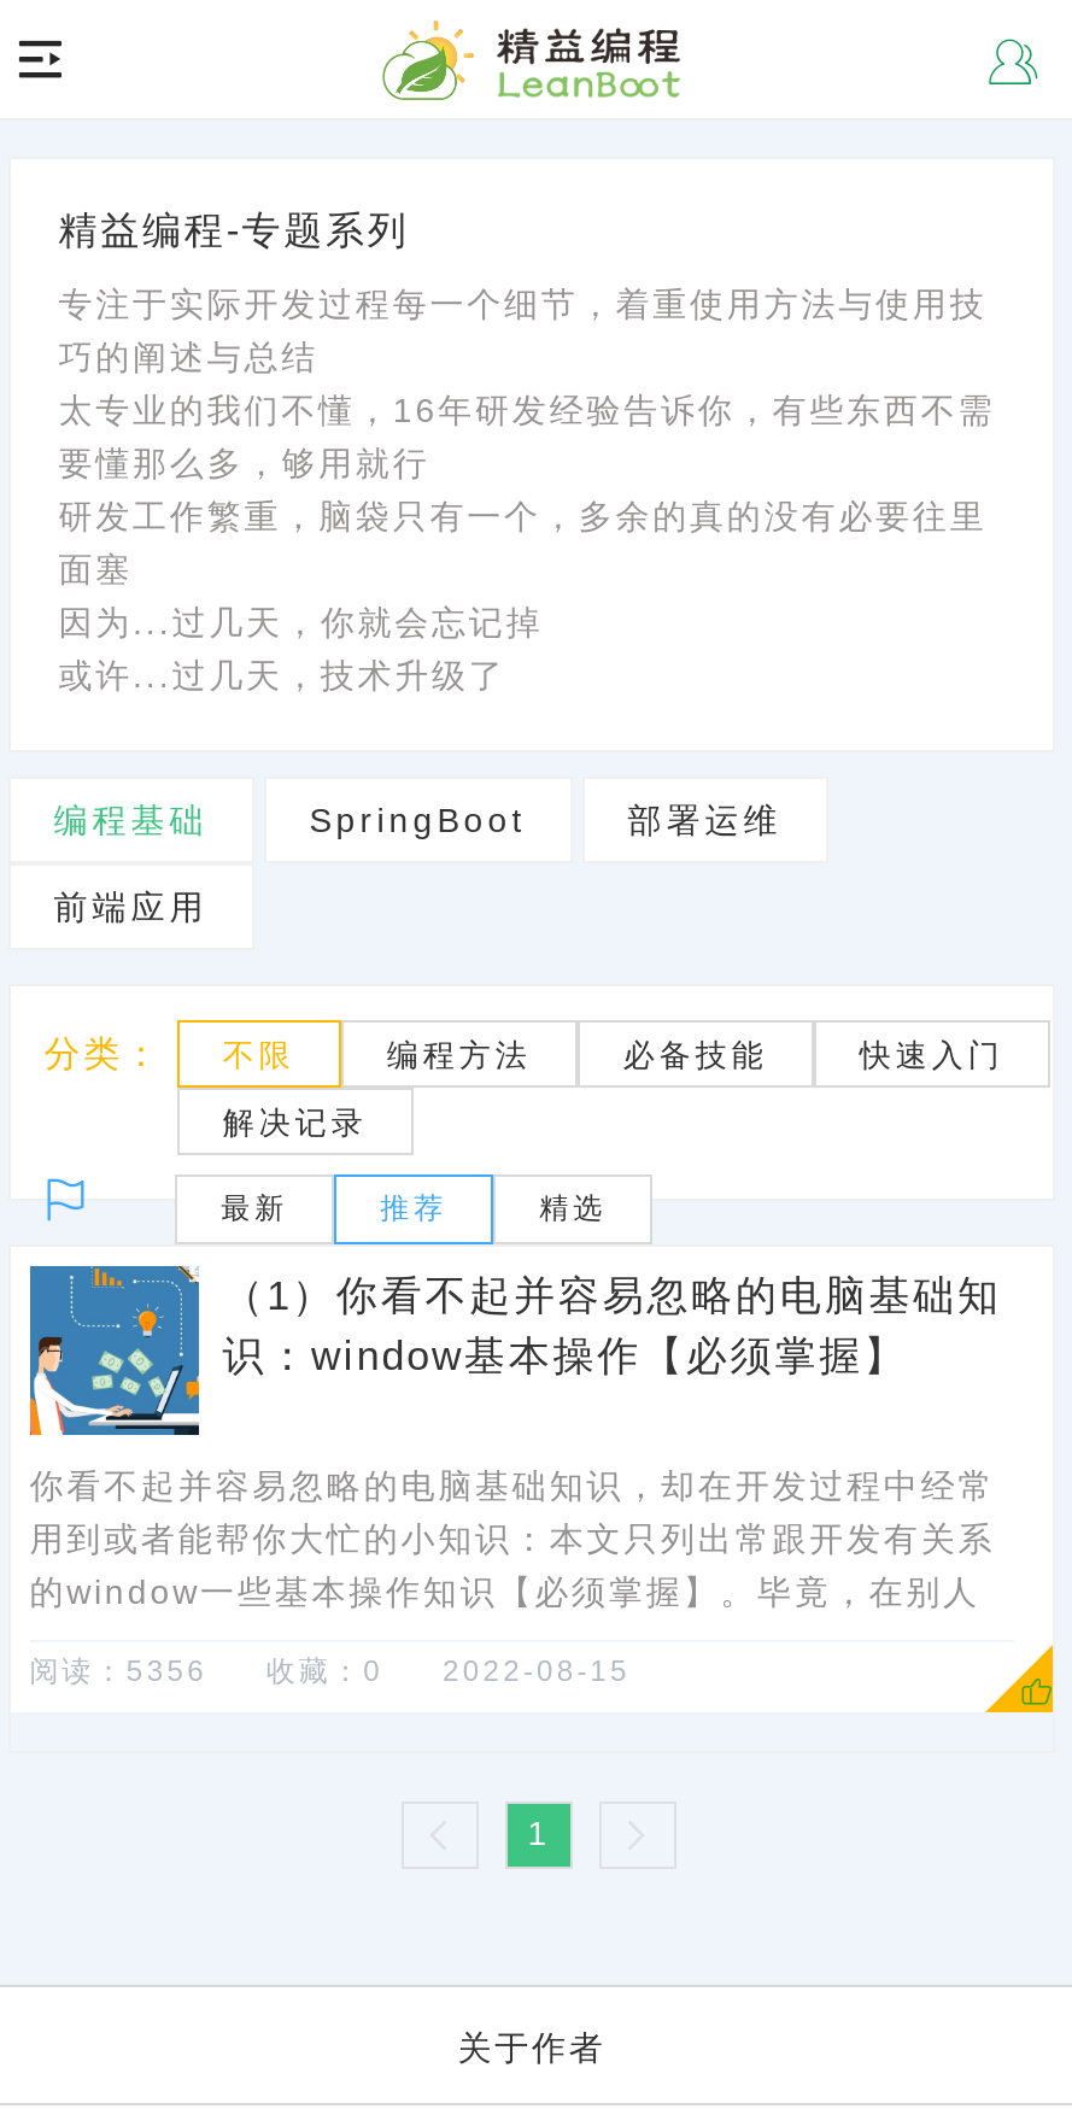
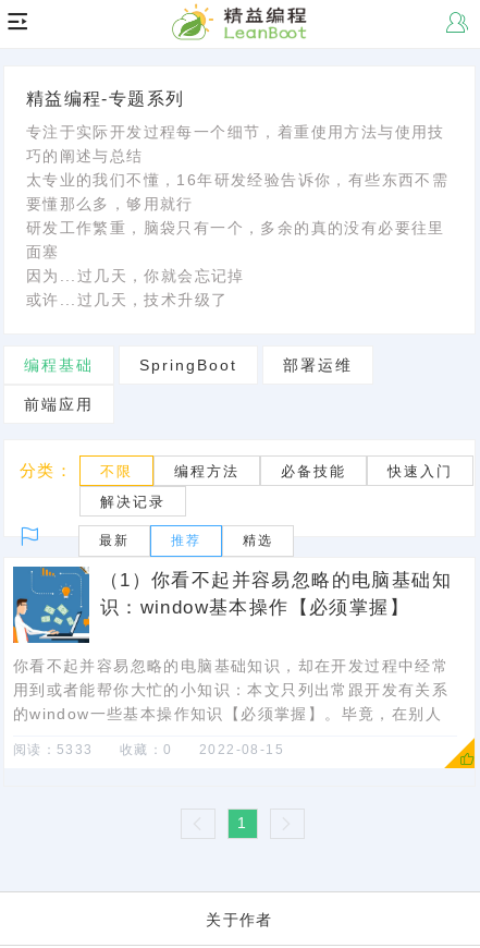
[29,1654,631,1688] 阅读：5356 收藏：0 2022-08-15 -> [13,742,284,757] 阅读：5333 收藏：0 2022-08-15

